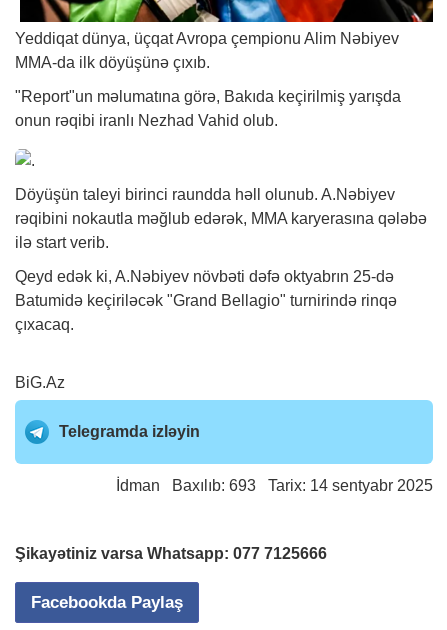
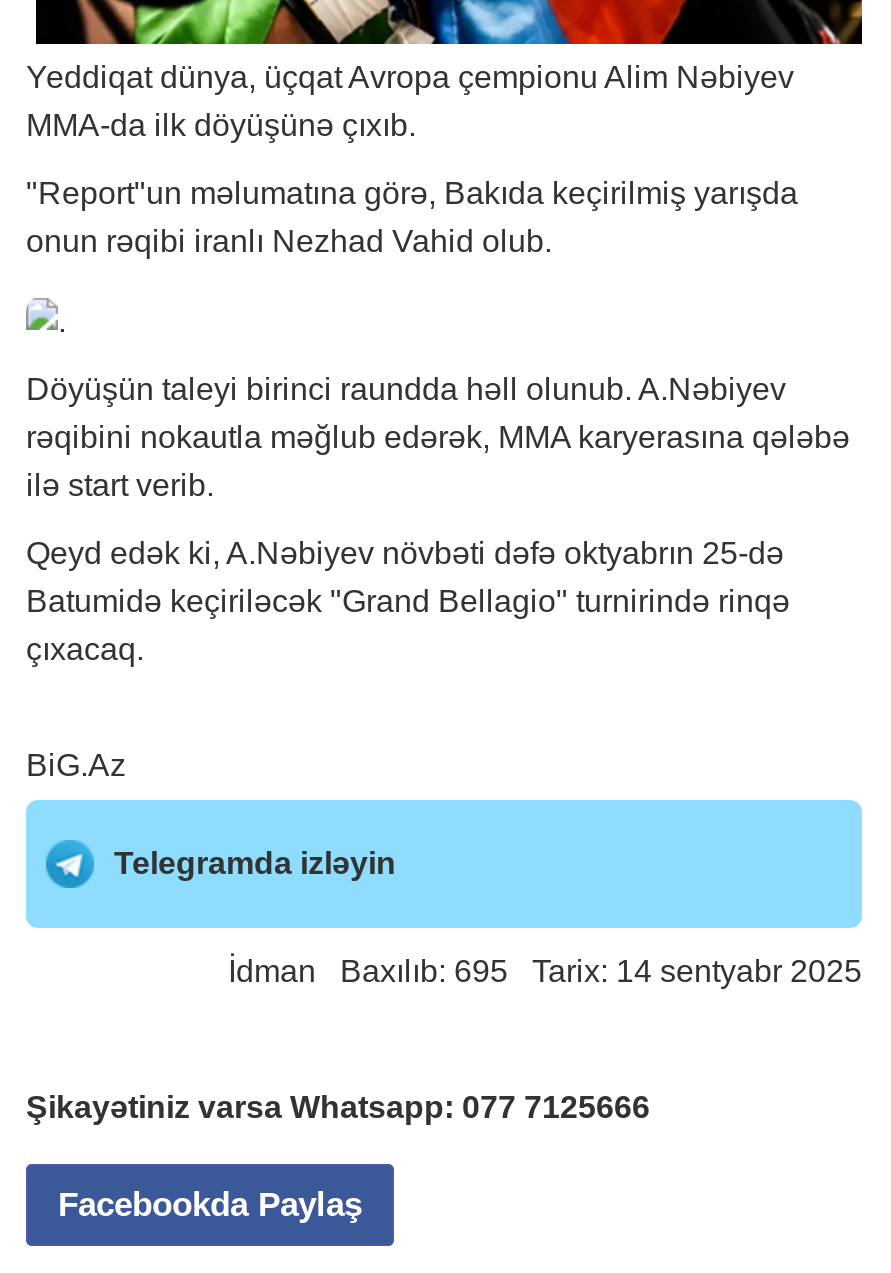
[116,477,433,494] İdman Baxılıb: 693 Tarix: 14 sentyabr 2025 -> [228,954,862,988] İdman Baxılıb: 695 Tarix: 14 sentyabr 2025

